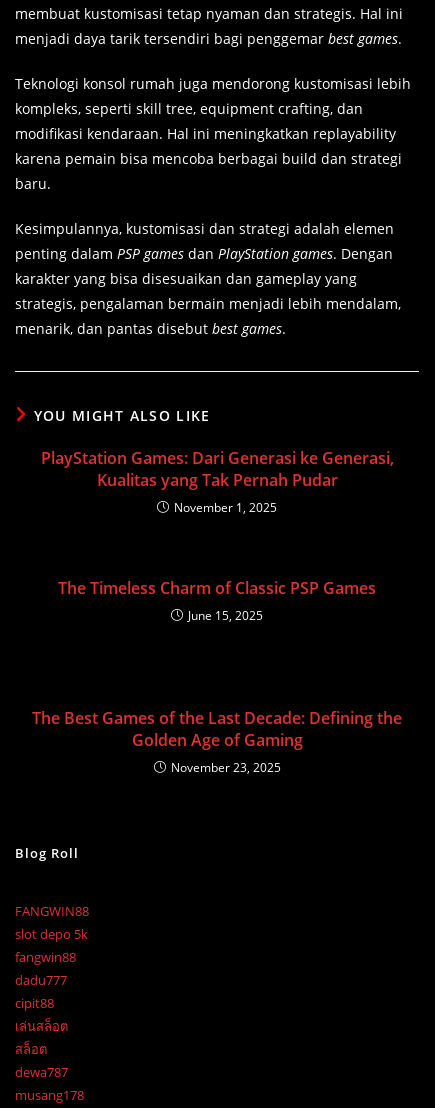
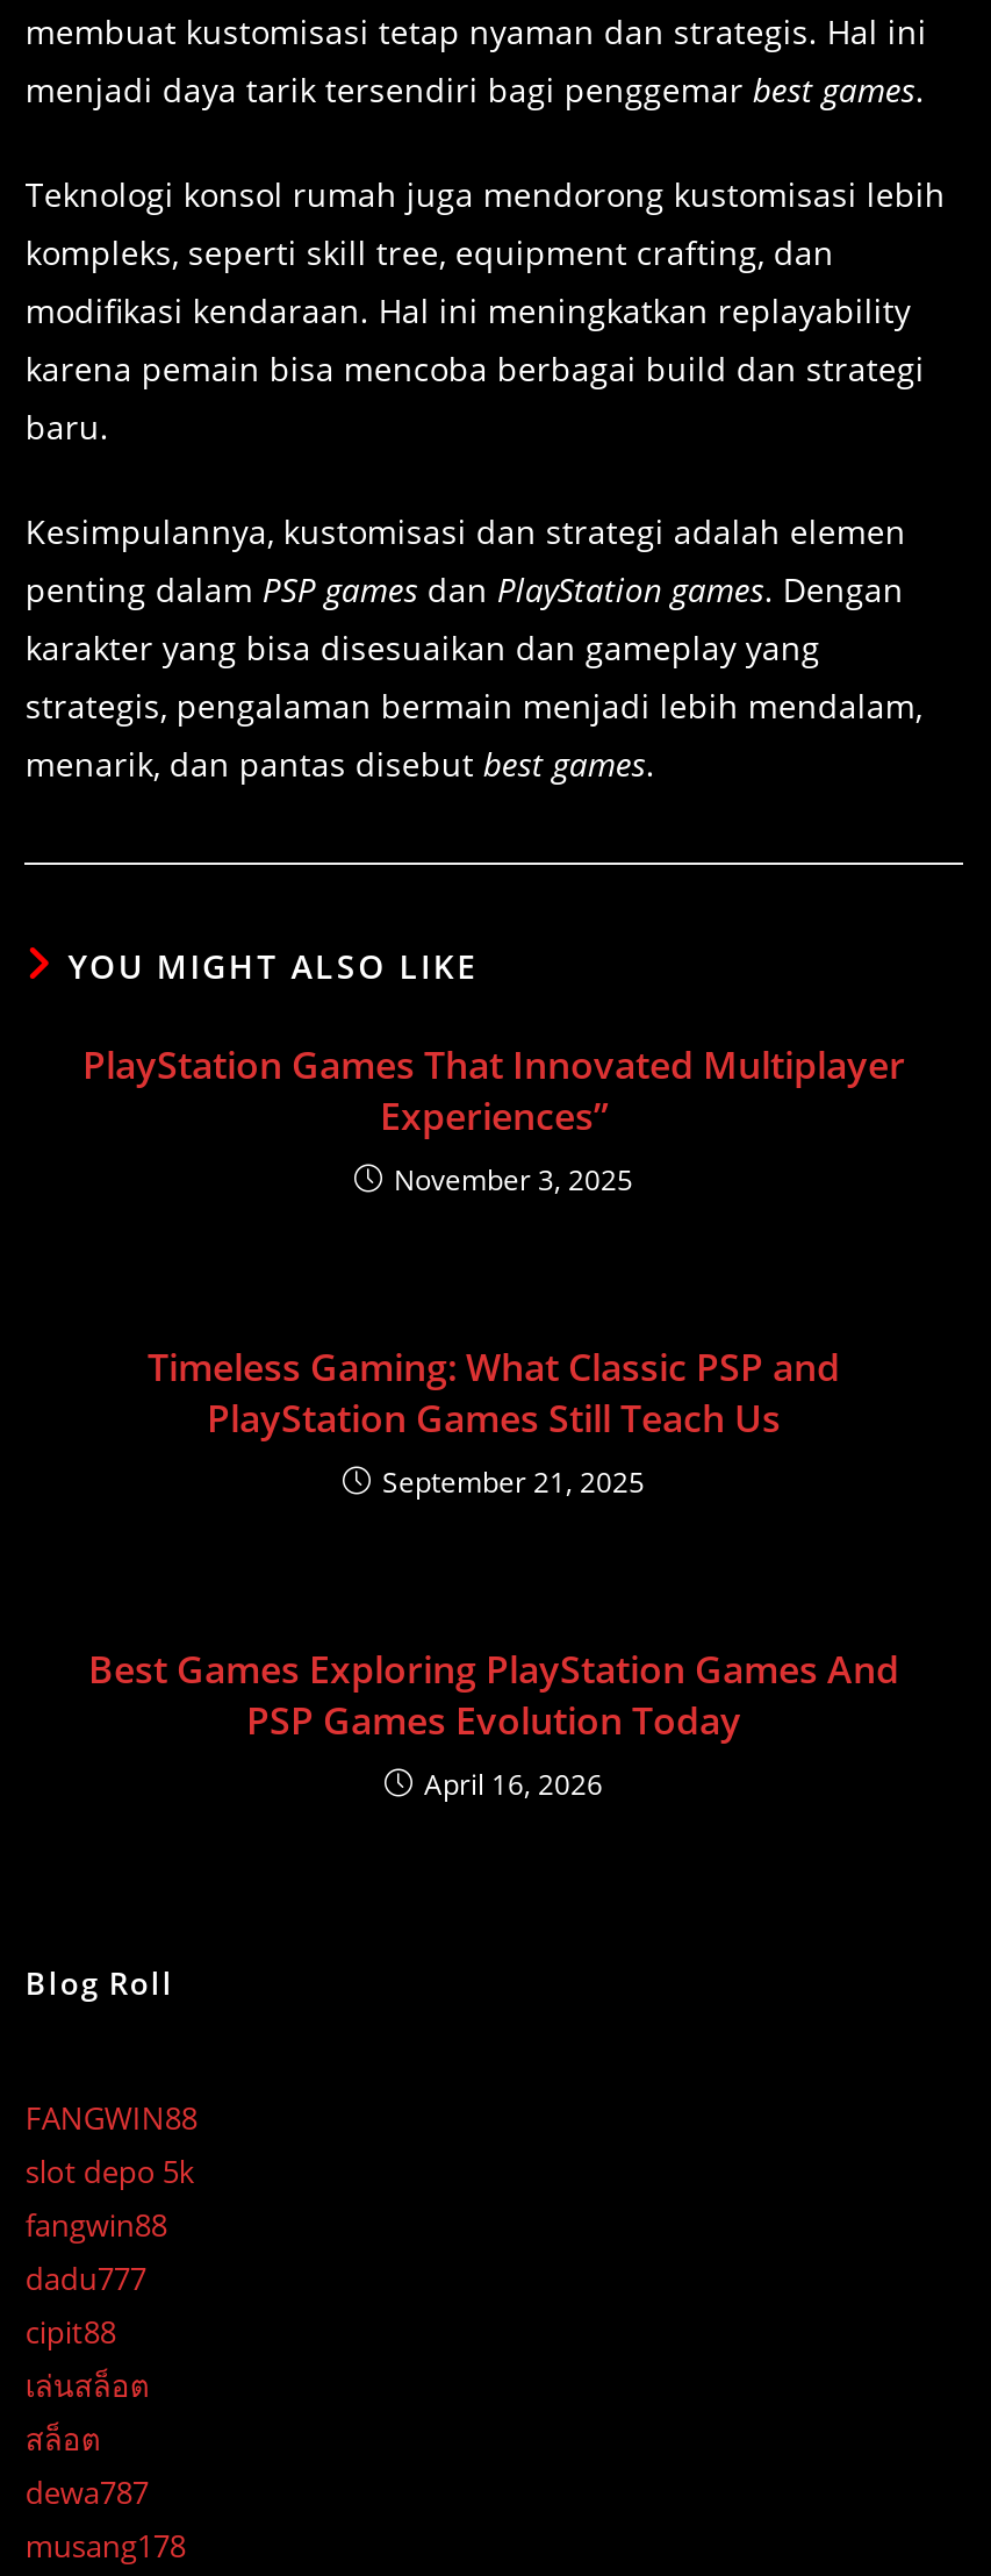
[40,447,393,516] PlayStation Games: Dari Generasi ke Generasi, | Kualitas yang Tak Pernah Pudar | November 1, 2025 -> [82,1040,905,1200] PlayStation Games That Innovated Multiplayer | Experiences” | November 3, 2025
[58,577,376,624] The Timeless Charm of Classic PSP Games | June 15, 2025 -> [148,1342,840,1502] Timeless Gaming: What Classic PSP and | PlayStation Games Still Teach Us | September 21, 2025
[32,707,402,776] The Best Games of the Last Decade: Defining the | Golden Age of Gaming | November 23, 2025 -> [88,1644,899,1805] Best Games Exploring PlayStation Games And | PSP Games Evolution Today | April 16, 2026

